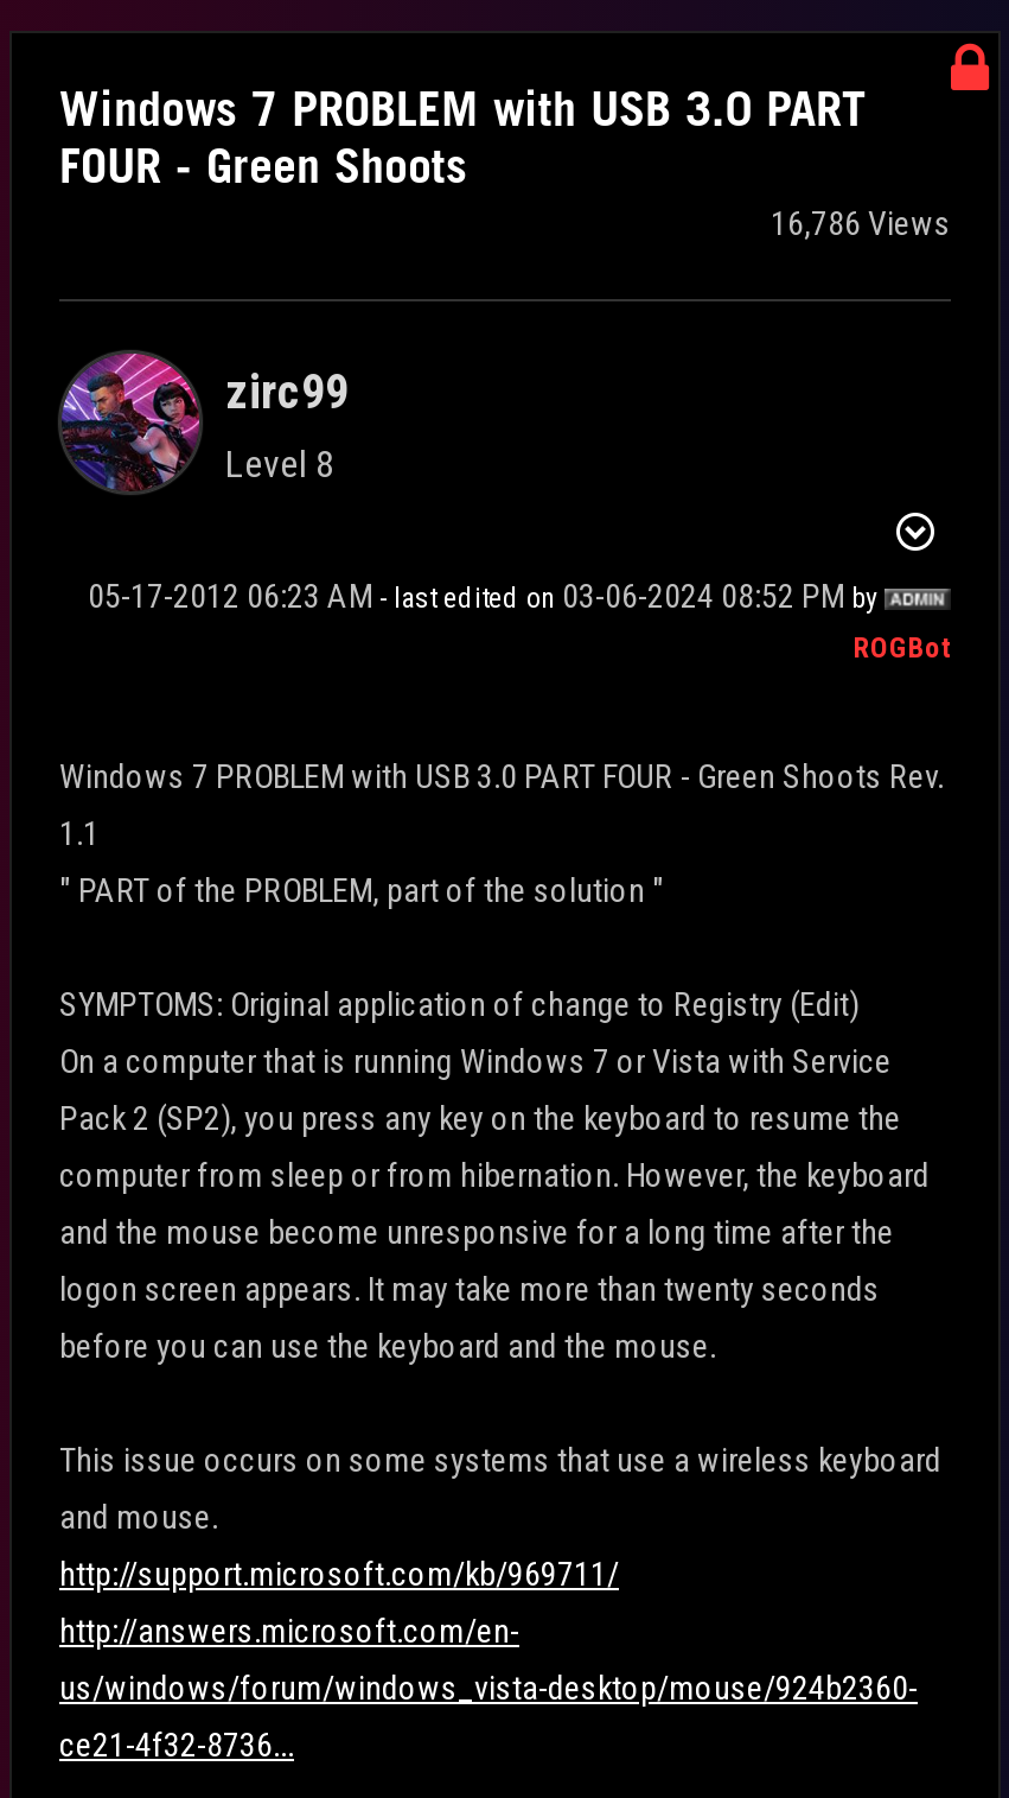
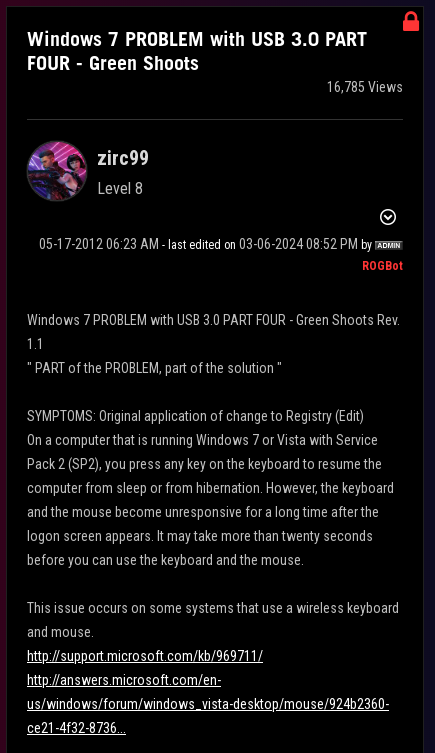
[771,204,951,242] 16,786 Views -> [327,79,403,95] 16,785 Views

